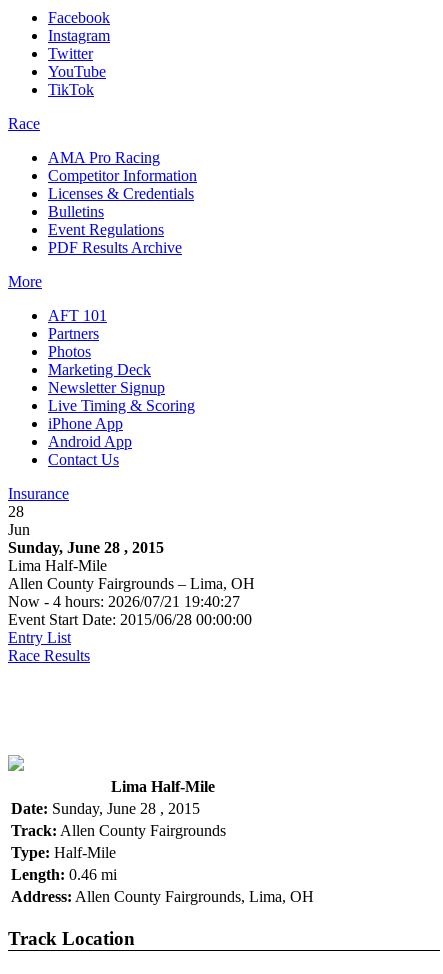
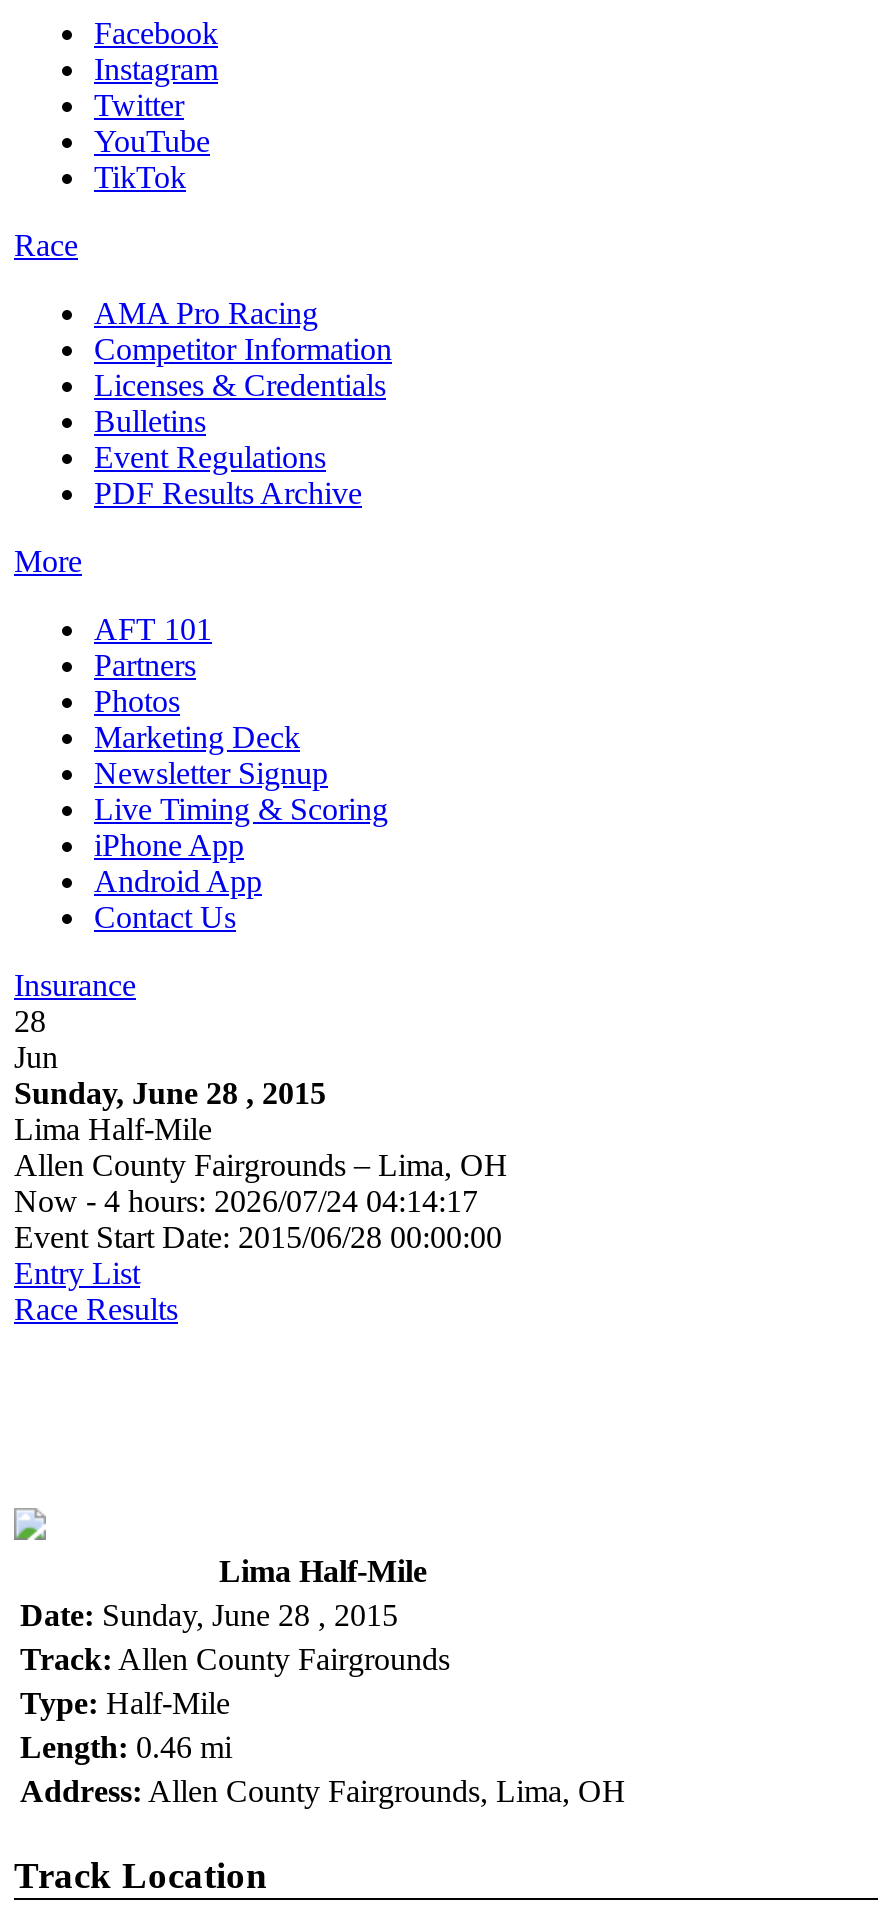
[8,593,240,610] Now - 4 hours: 2026/07/21 19:40:27 -> [14,1184,478,1218] Now - 4 hours: 2026/07/24 04:14:17

